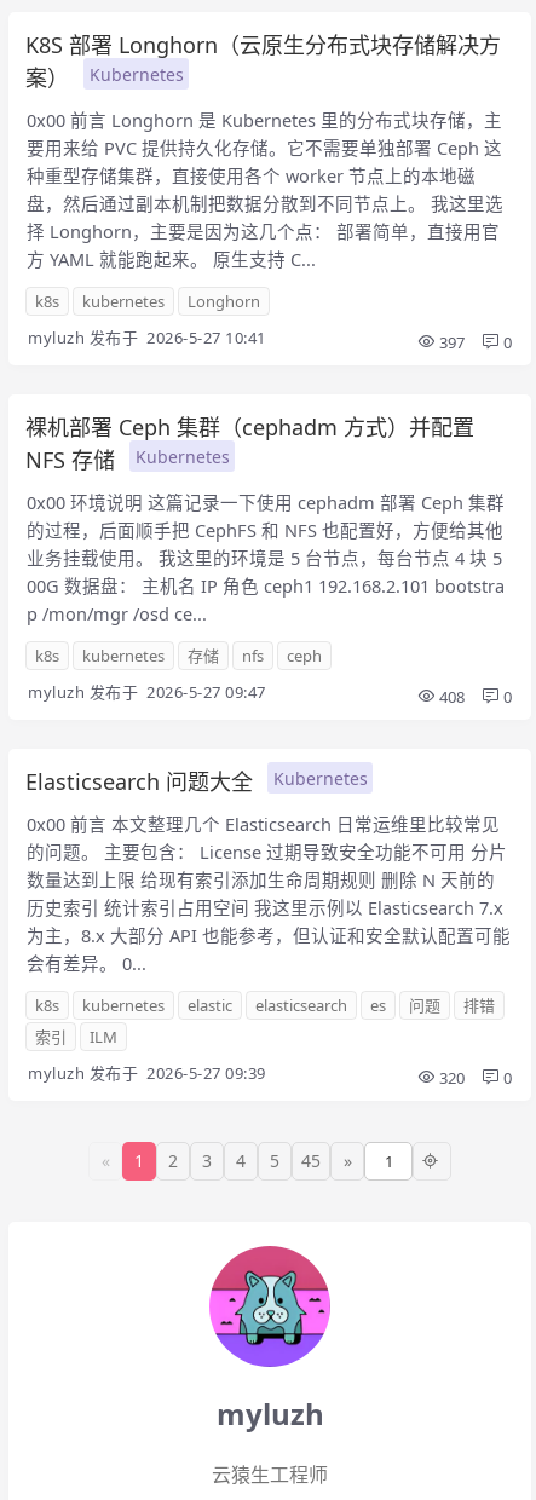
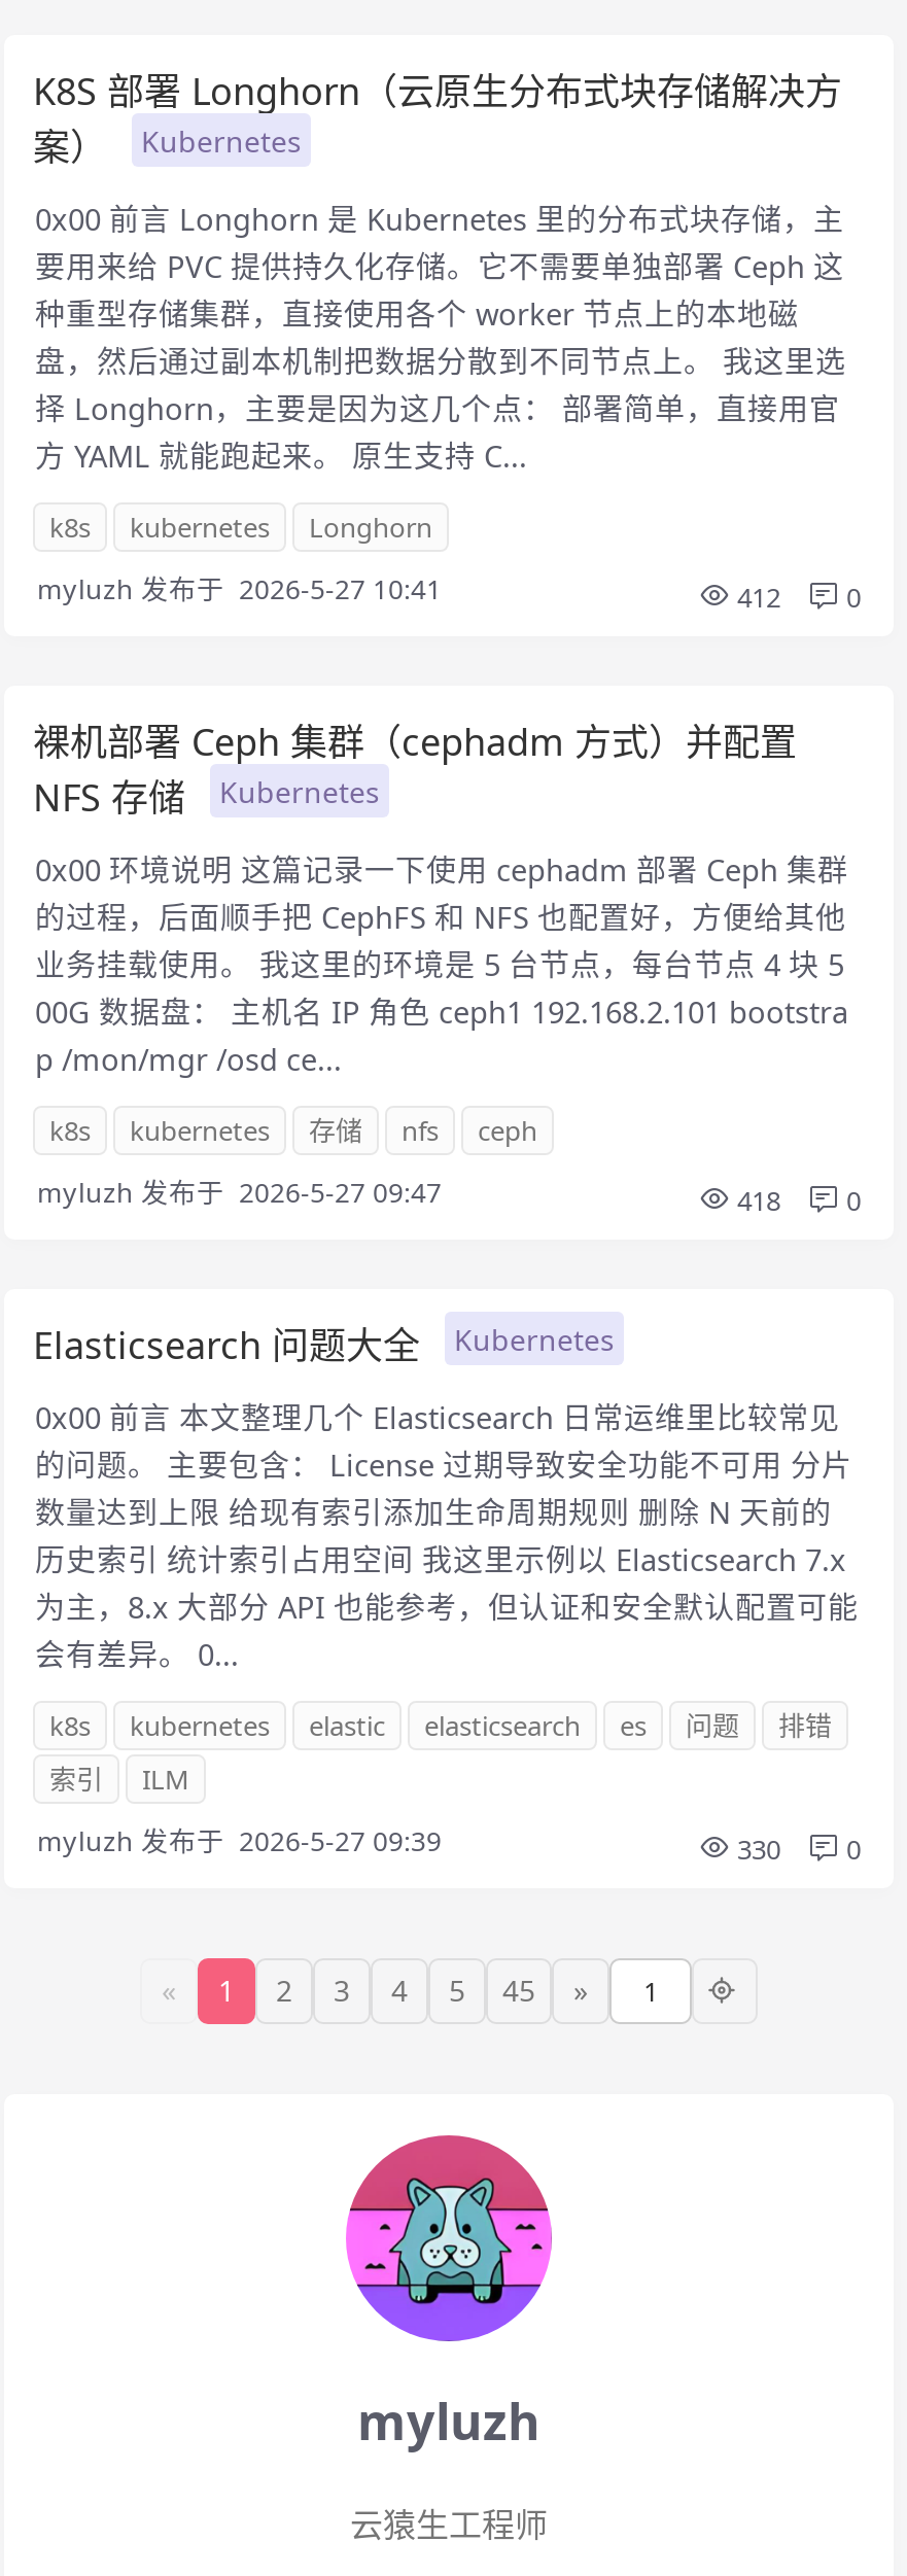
[436,331,512,353] 397 0 -> [731,578,861,615] 412 0
[436,685,512,707] 408 0 -> [731,1181,861,1218] 418 0
[436,1066,512,1088] 320 0 -> [731,1830,861,1867] 330 0

